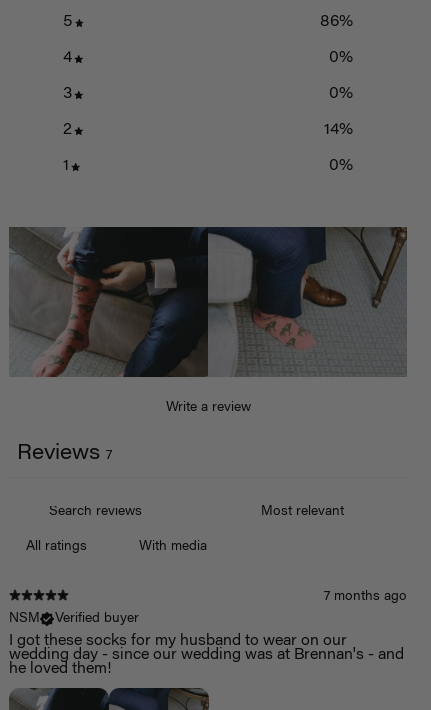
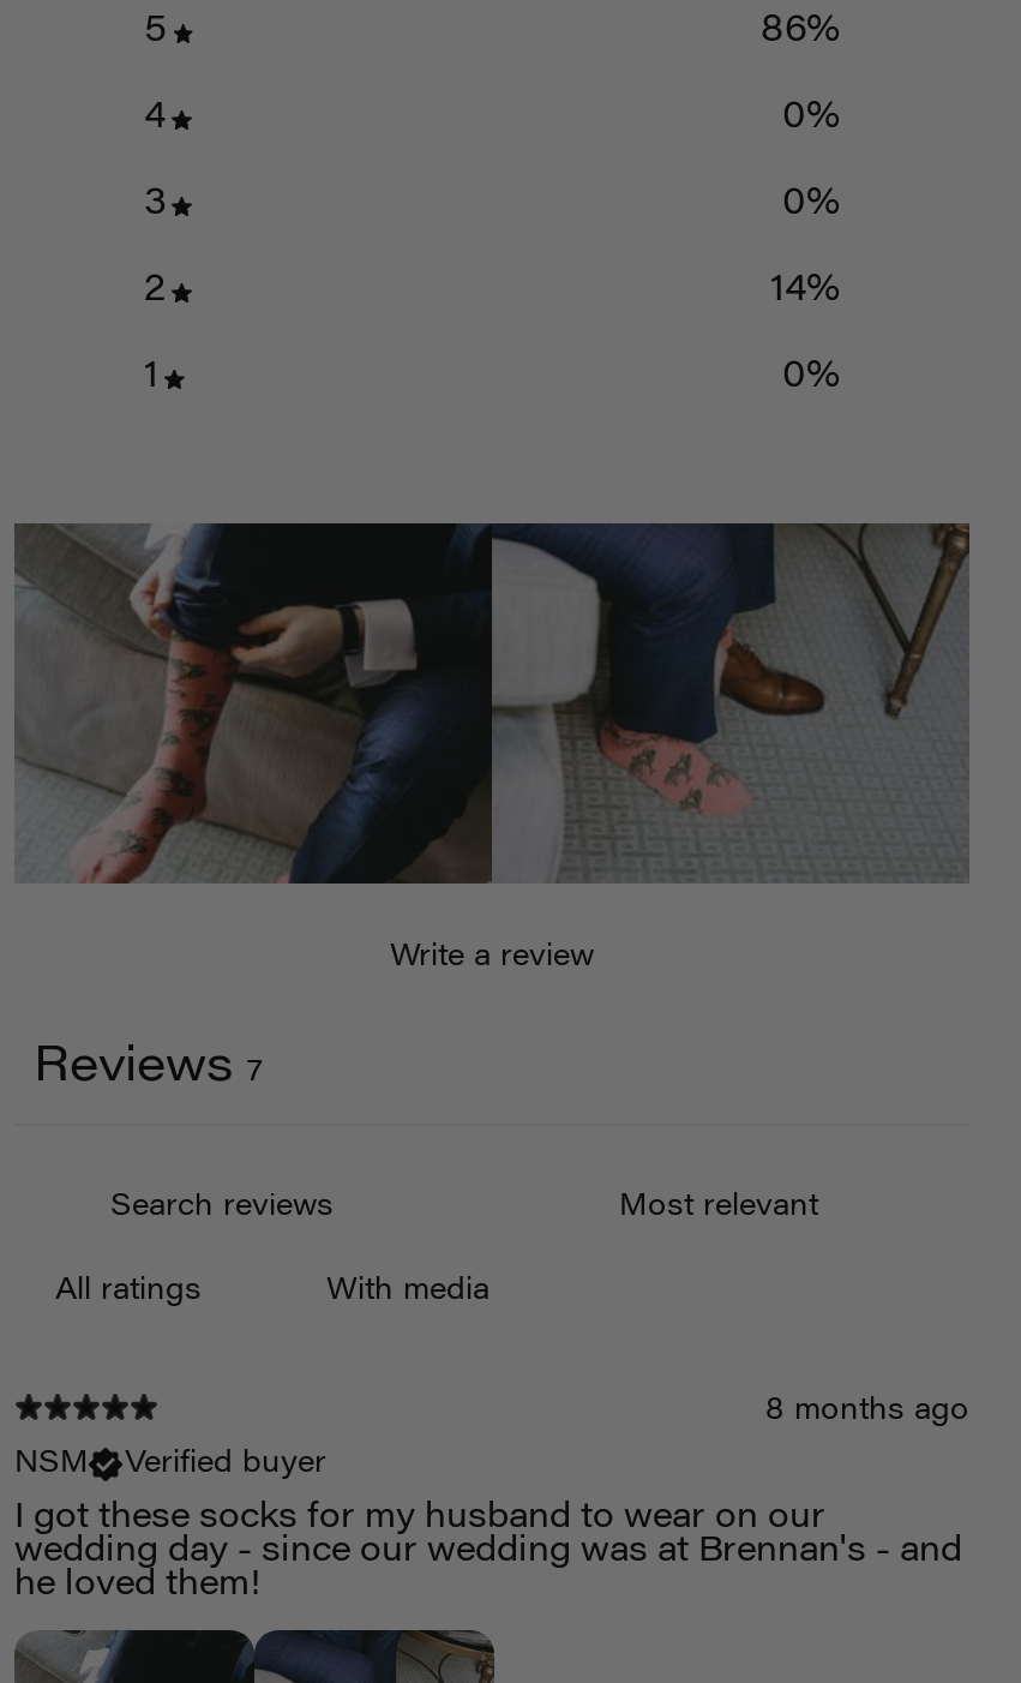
[324,591,407,603] 7 months ago -> [765,1397,969,1426] 8 months ago

